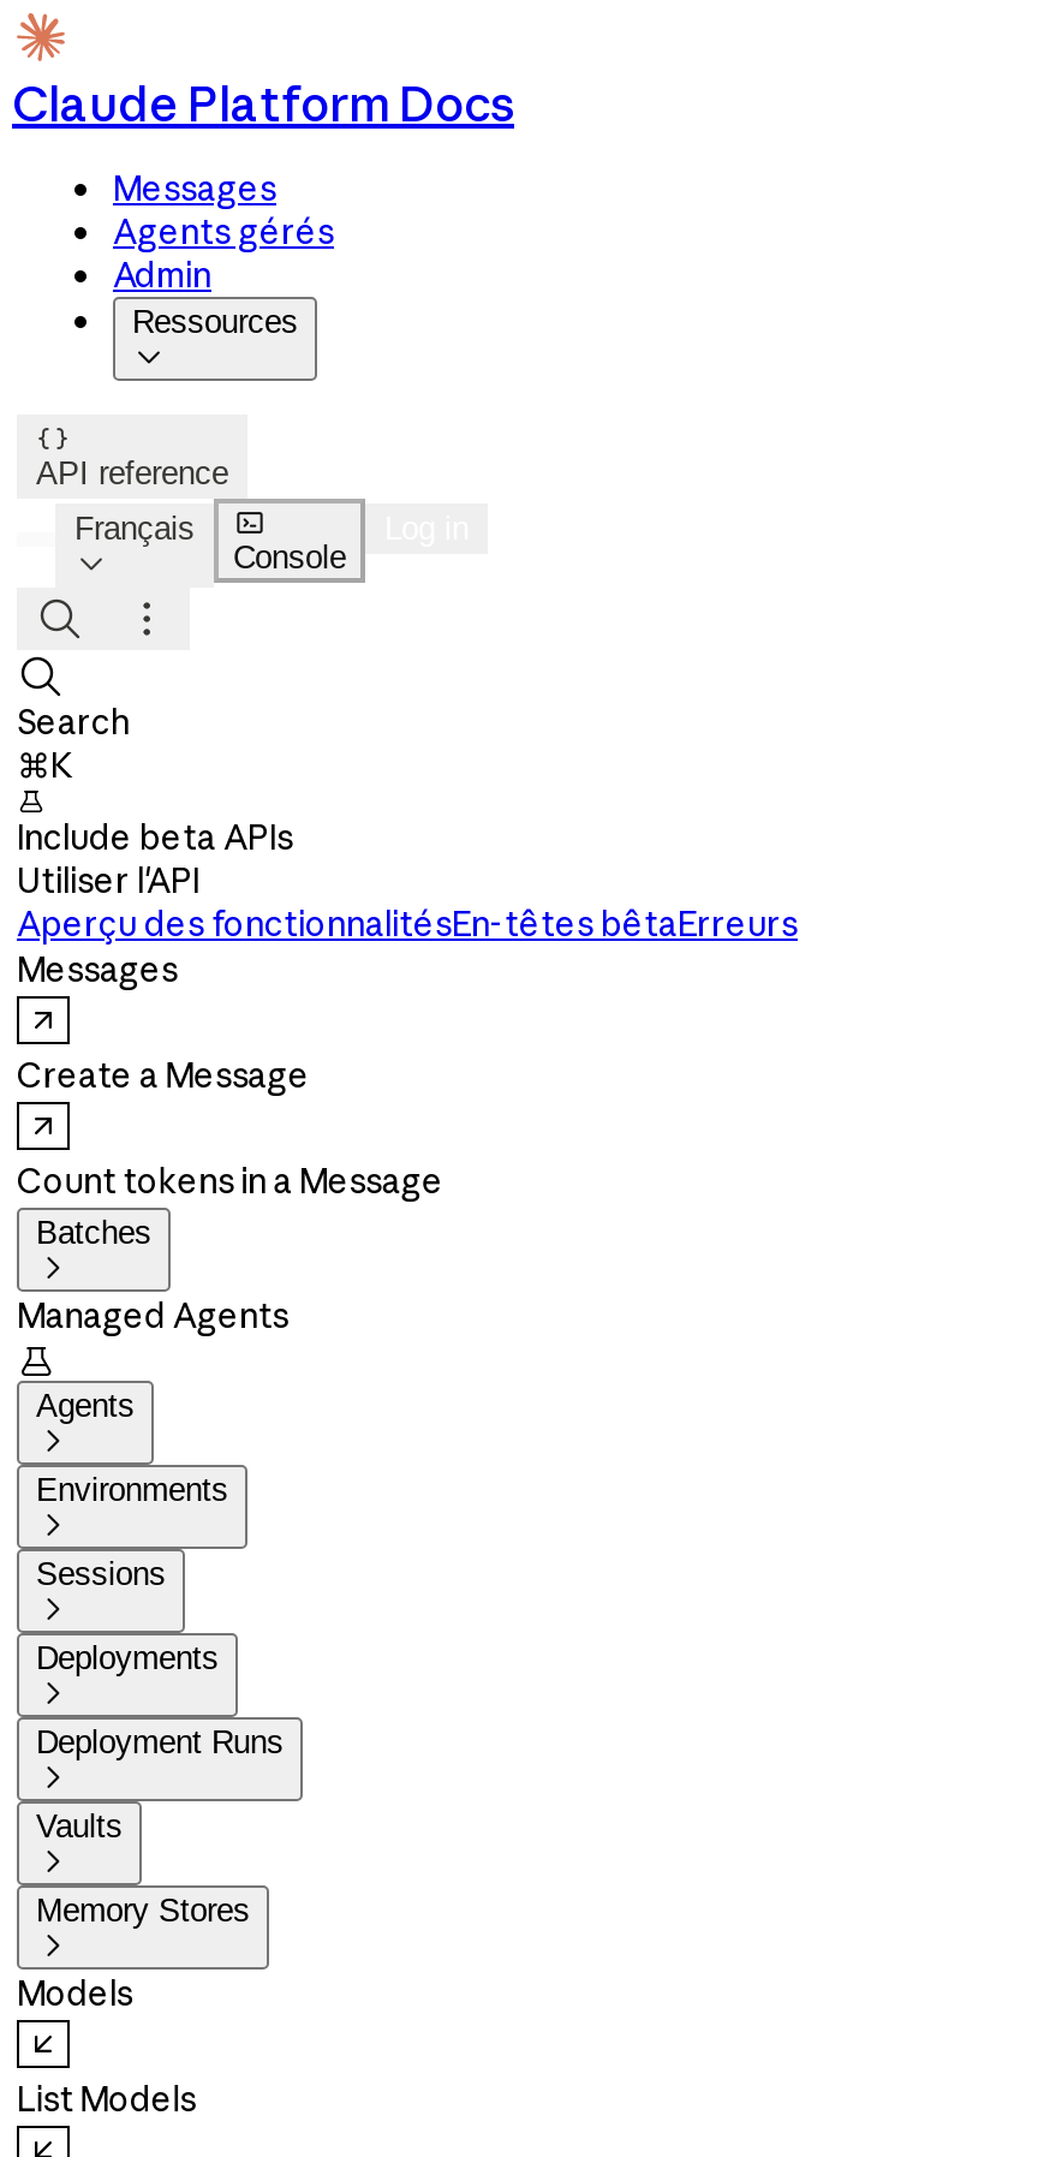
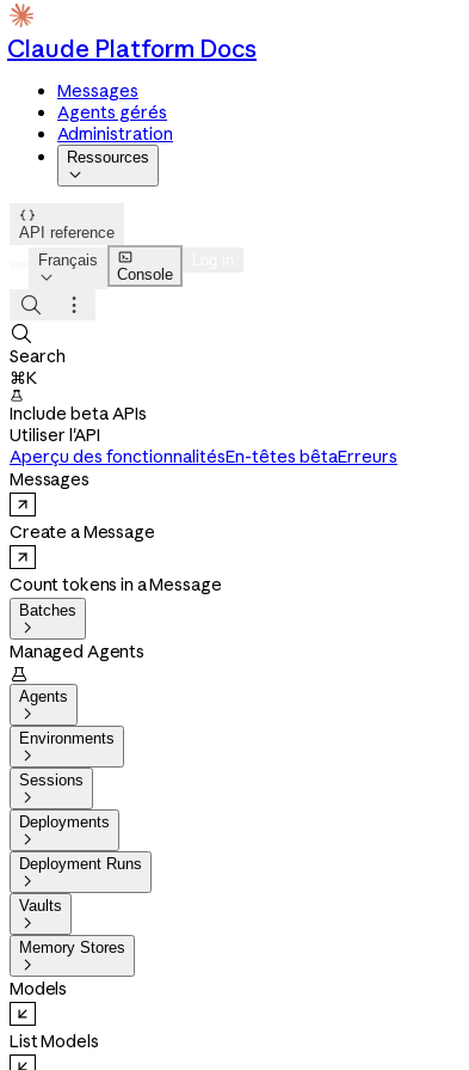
[113,254,211,297] Admin -> [57,123,173,145] Administration

